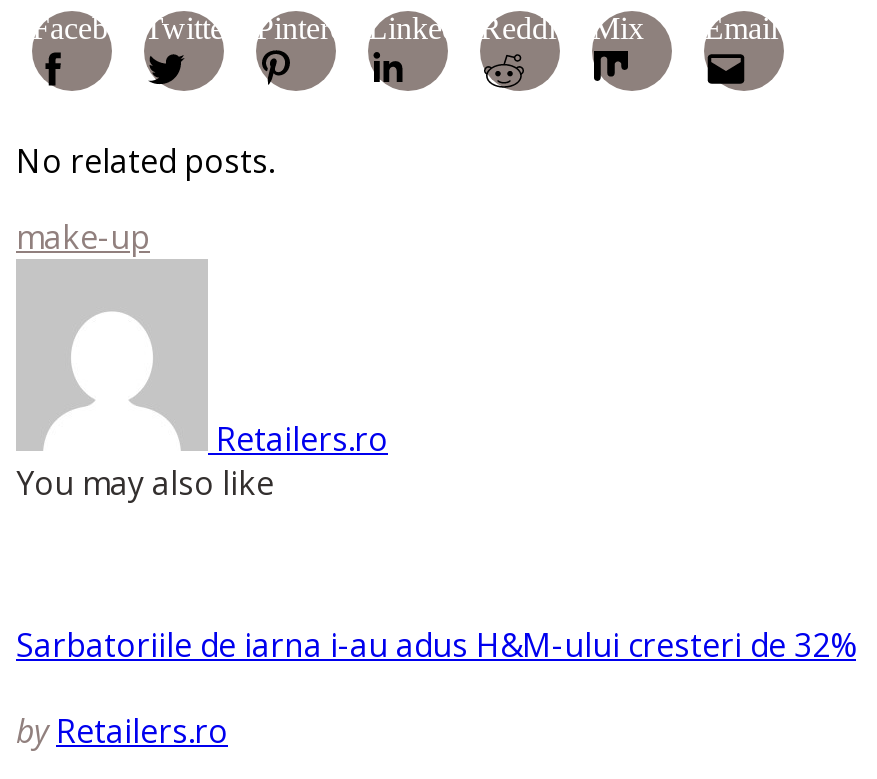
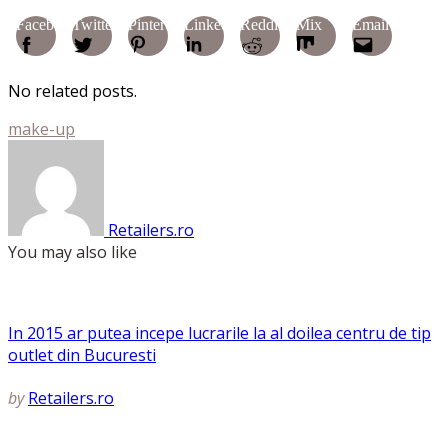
[16,623,856,667] Sarbatoriile de iarna i-au adus H&M-ului cresteri de 32% -> [8,322,431,366] In 2015 ar putea incepe lucrarile la al doilea centru de tip | outlet din Bucuresti

